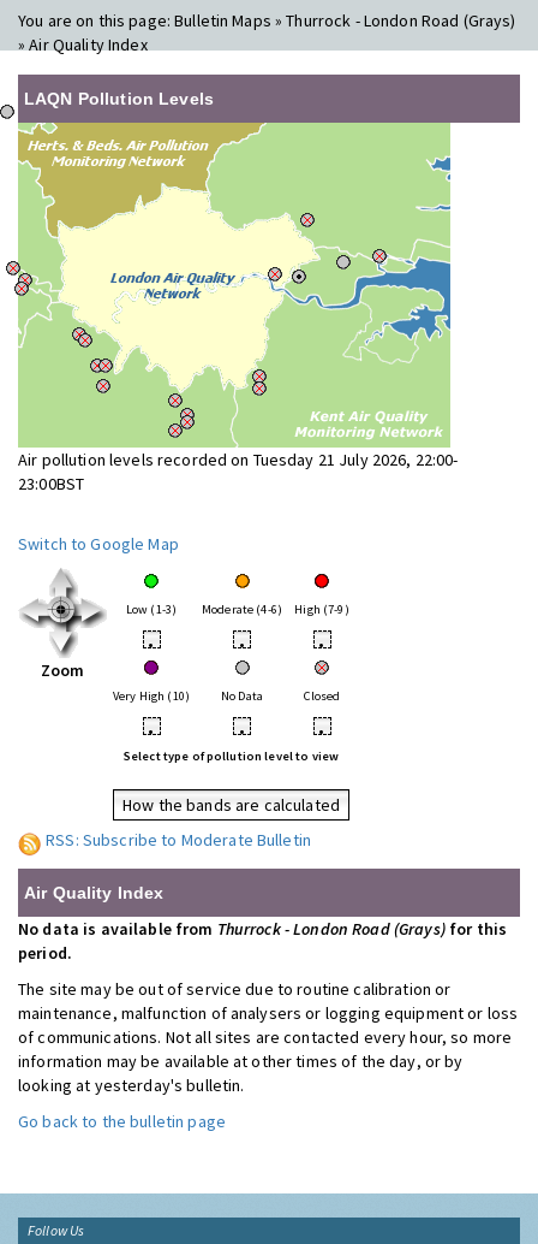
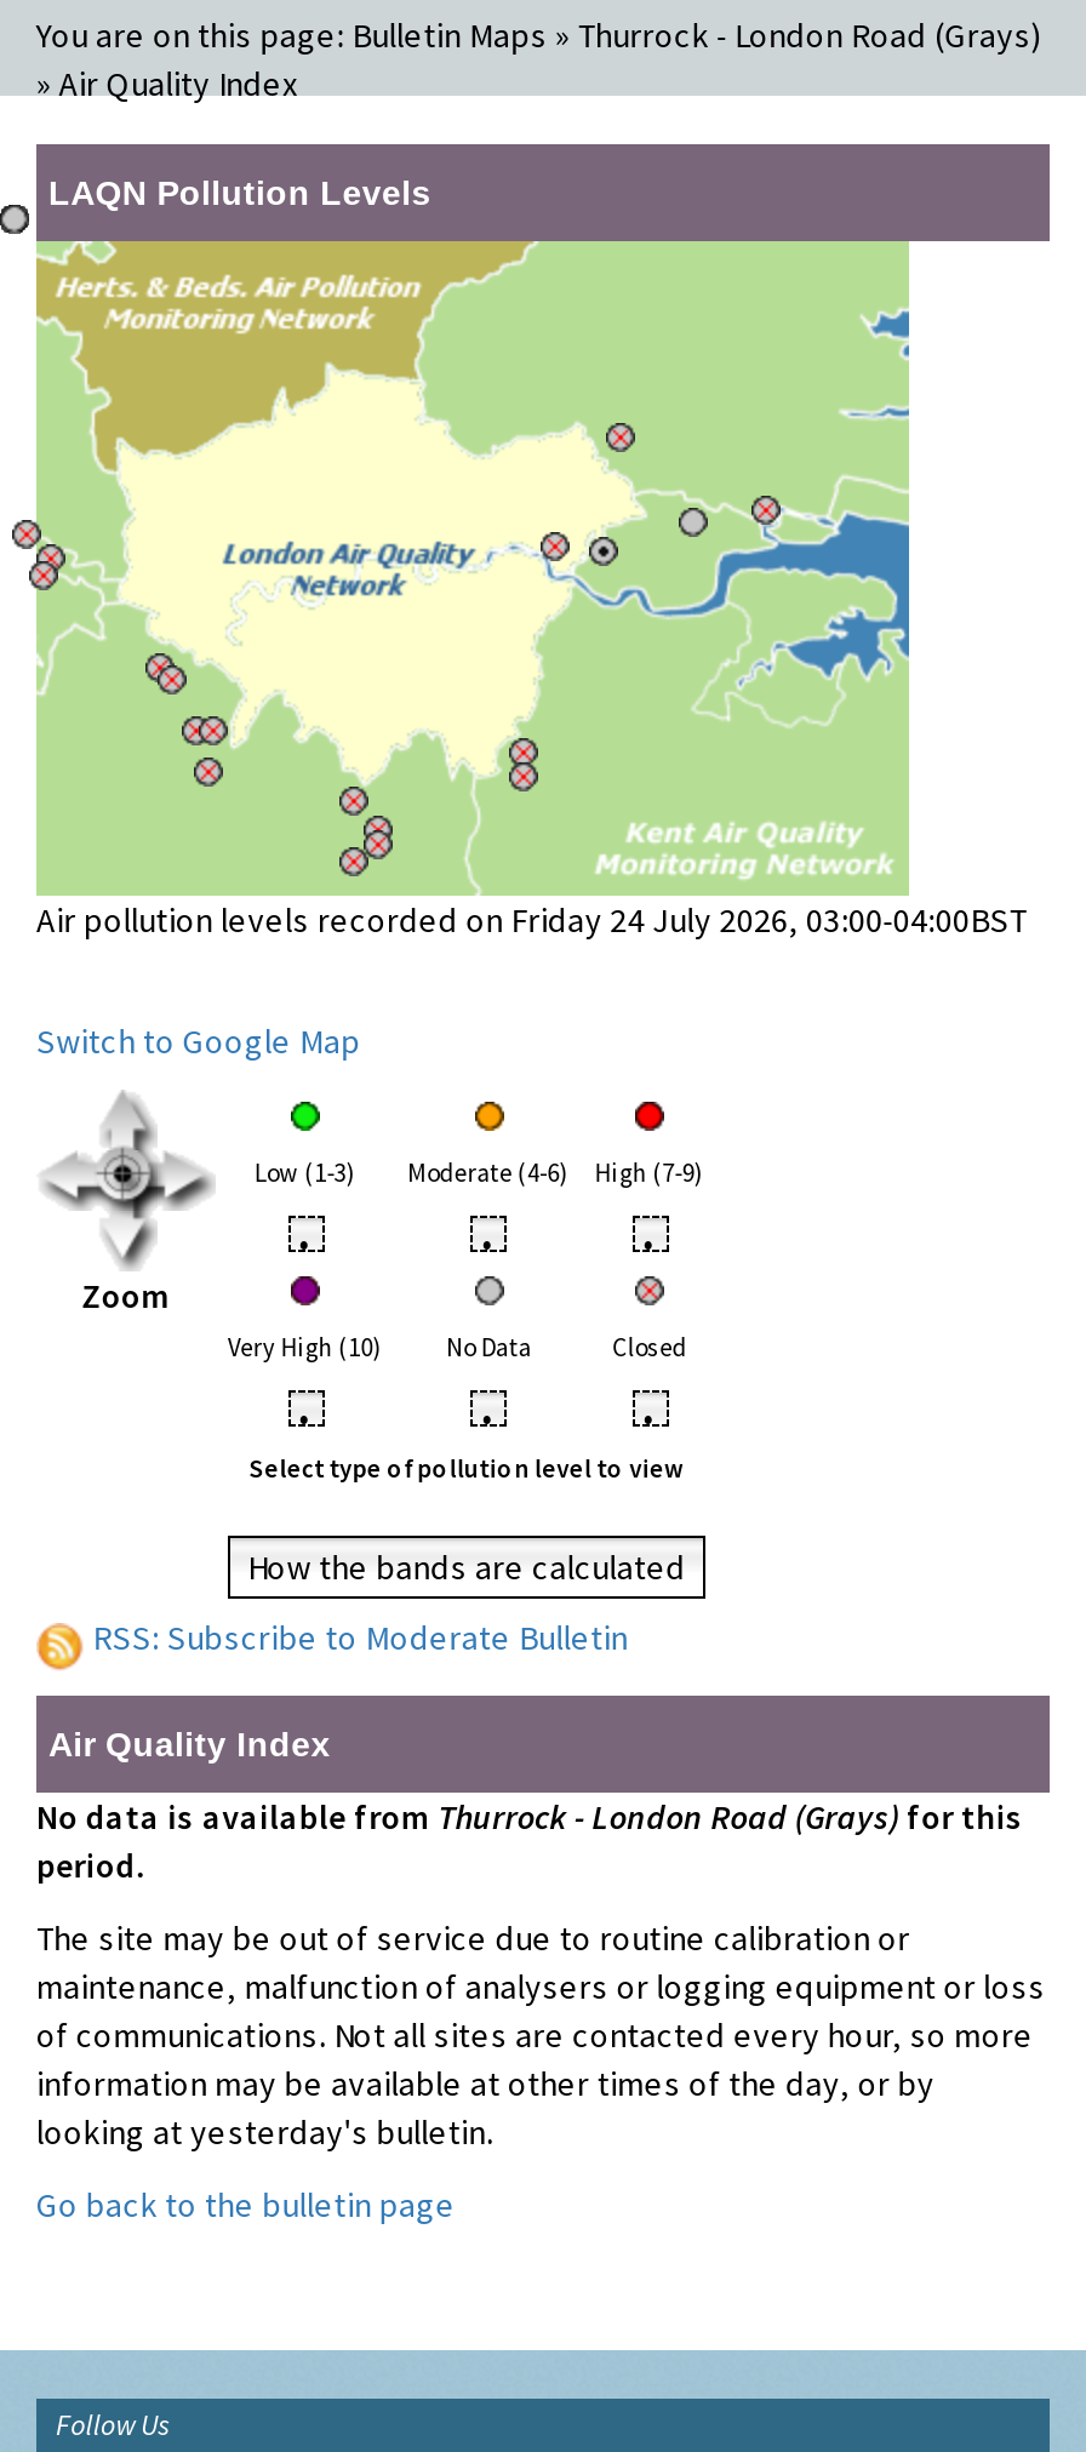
[18,449,458,494] Air pollution levels recorded on Tuesday 21 July 2026, 22:00- | 23:00BST -> [36,898,1027,942] Air pollution levels recorded on Friday 24 July 2026, 03:00-04:00BST

